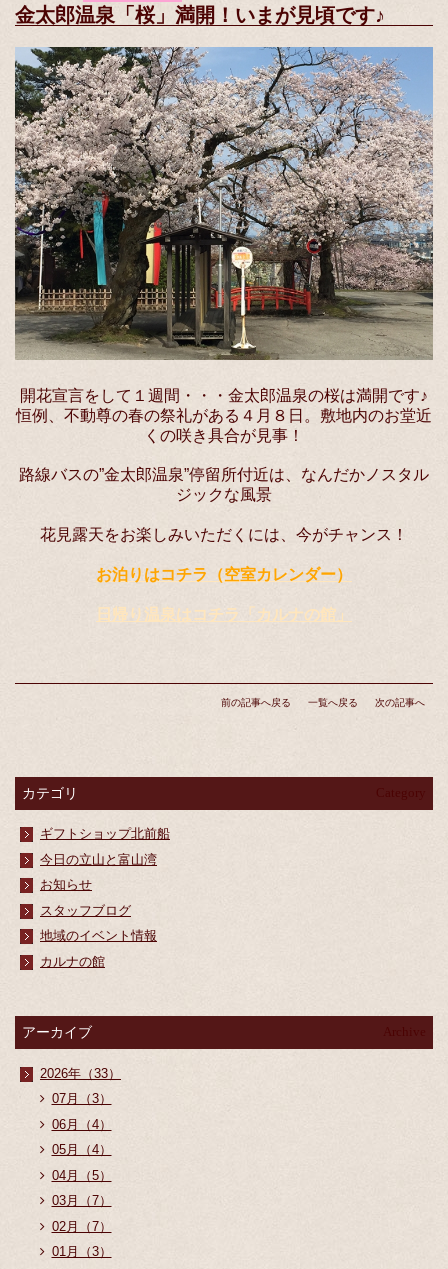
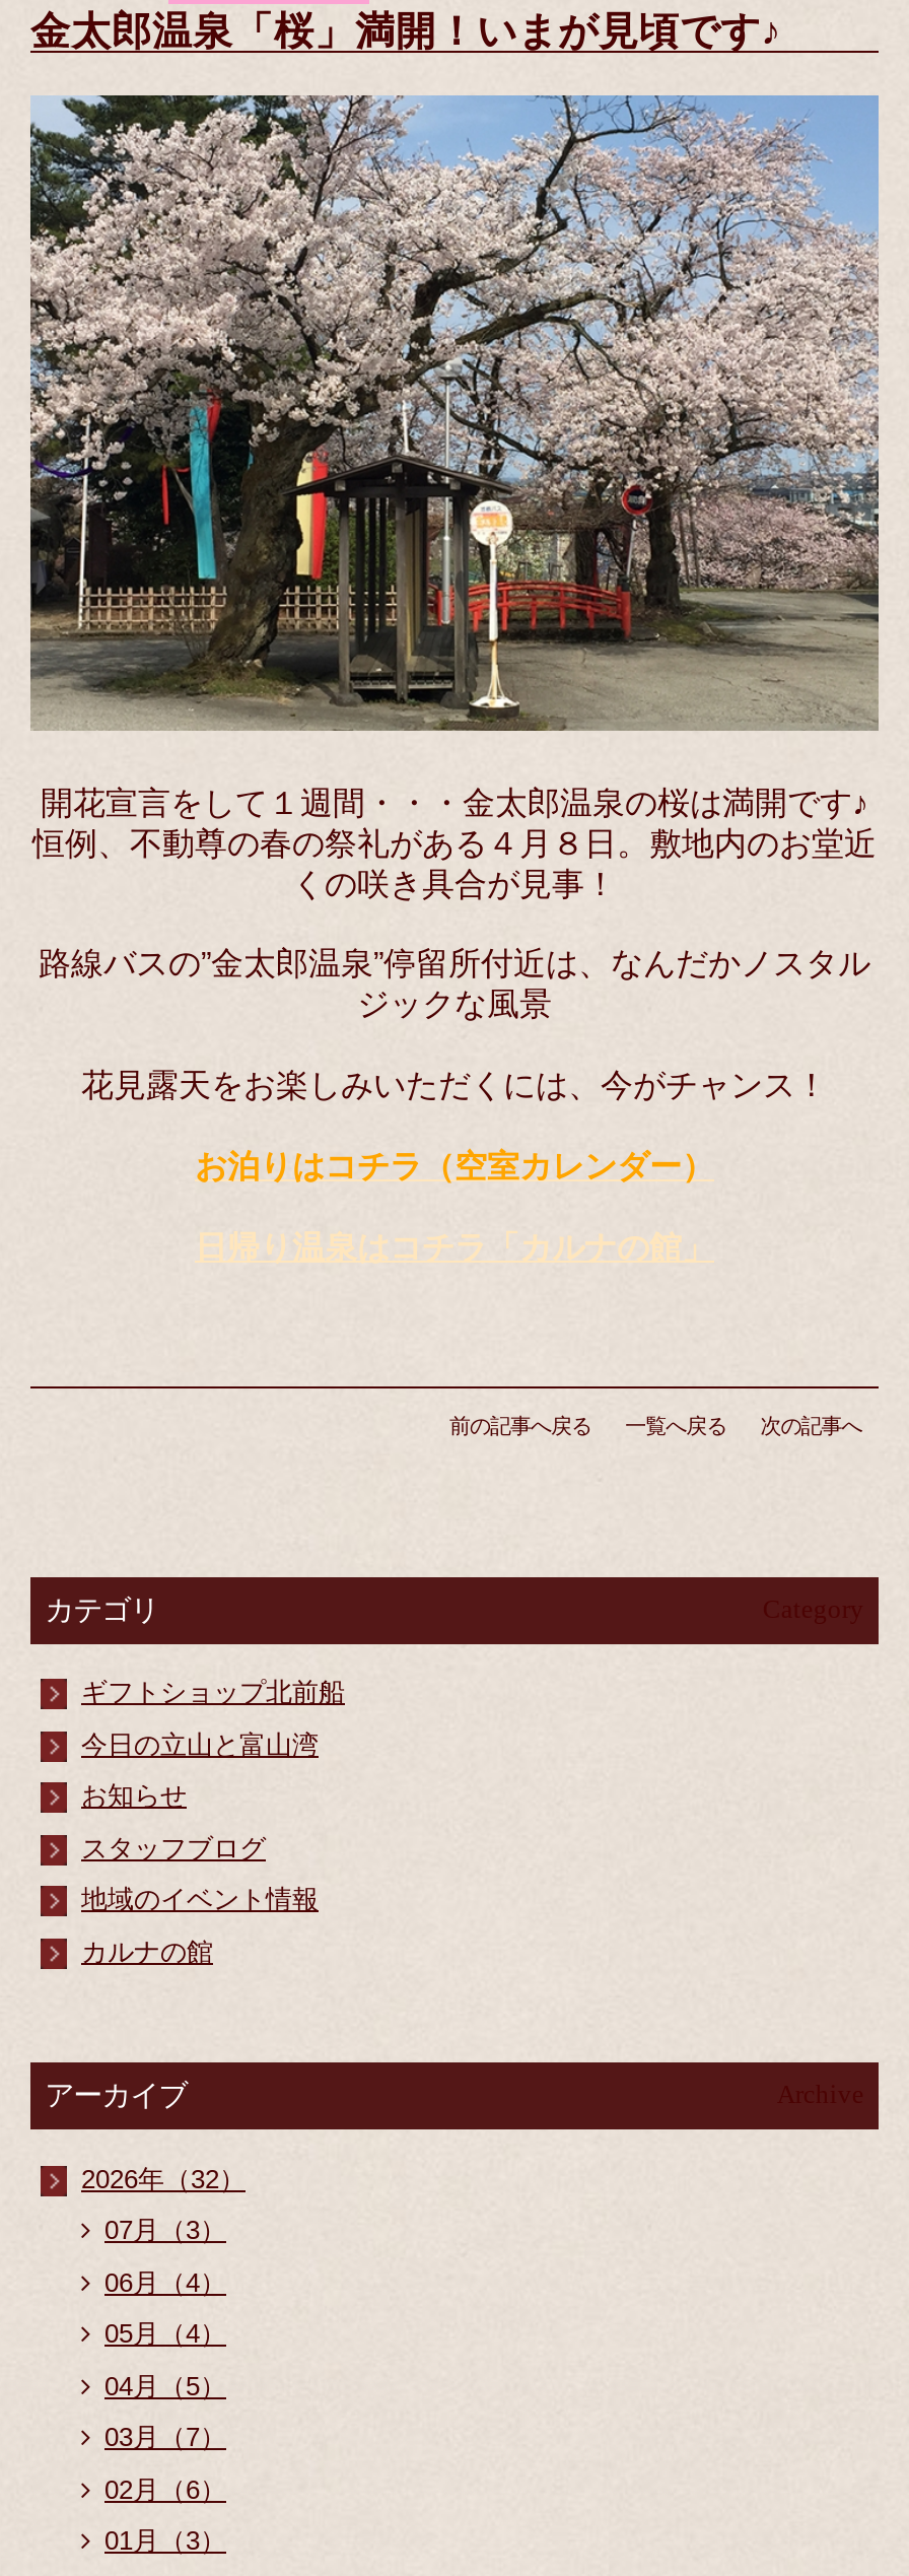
[40,1066,121,1081] 2026年（33） -> [81,2163,246,2194] 2026年（32）
[51,1219,111,1234] 02月（7） -> [104,2474,226,2504] 02月（6）

